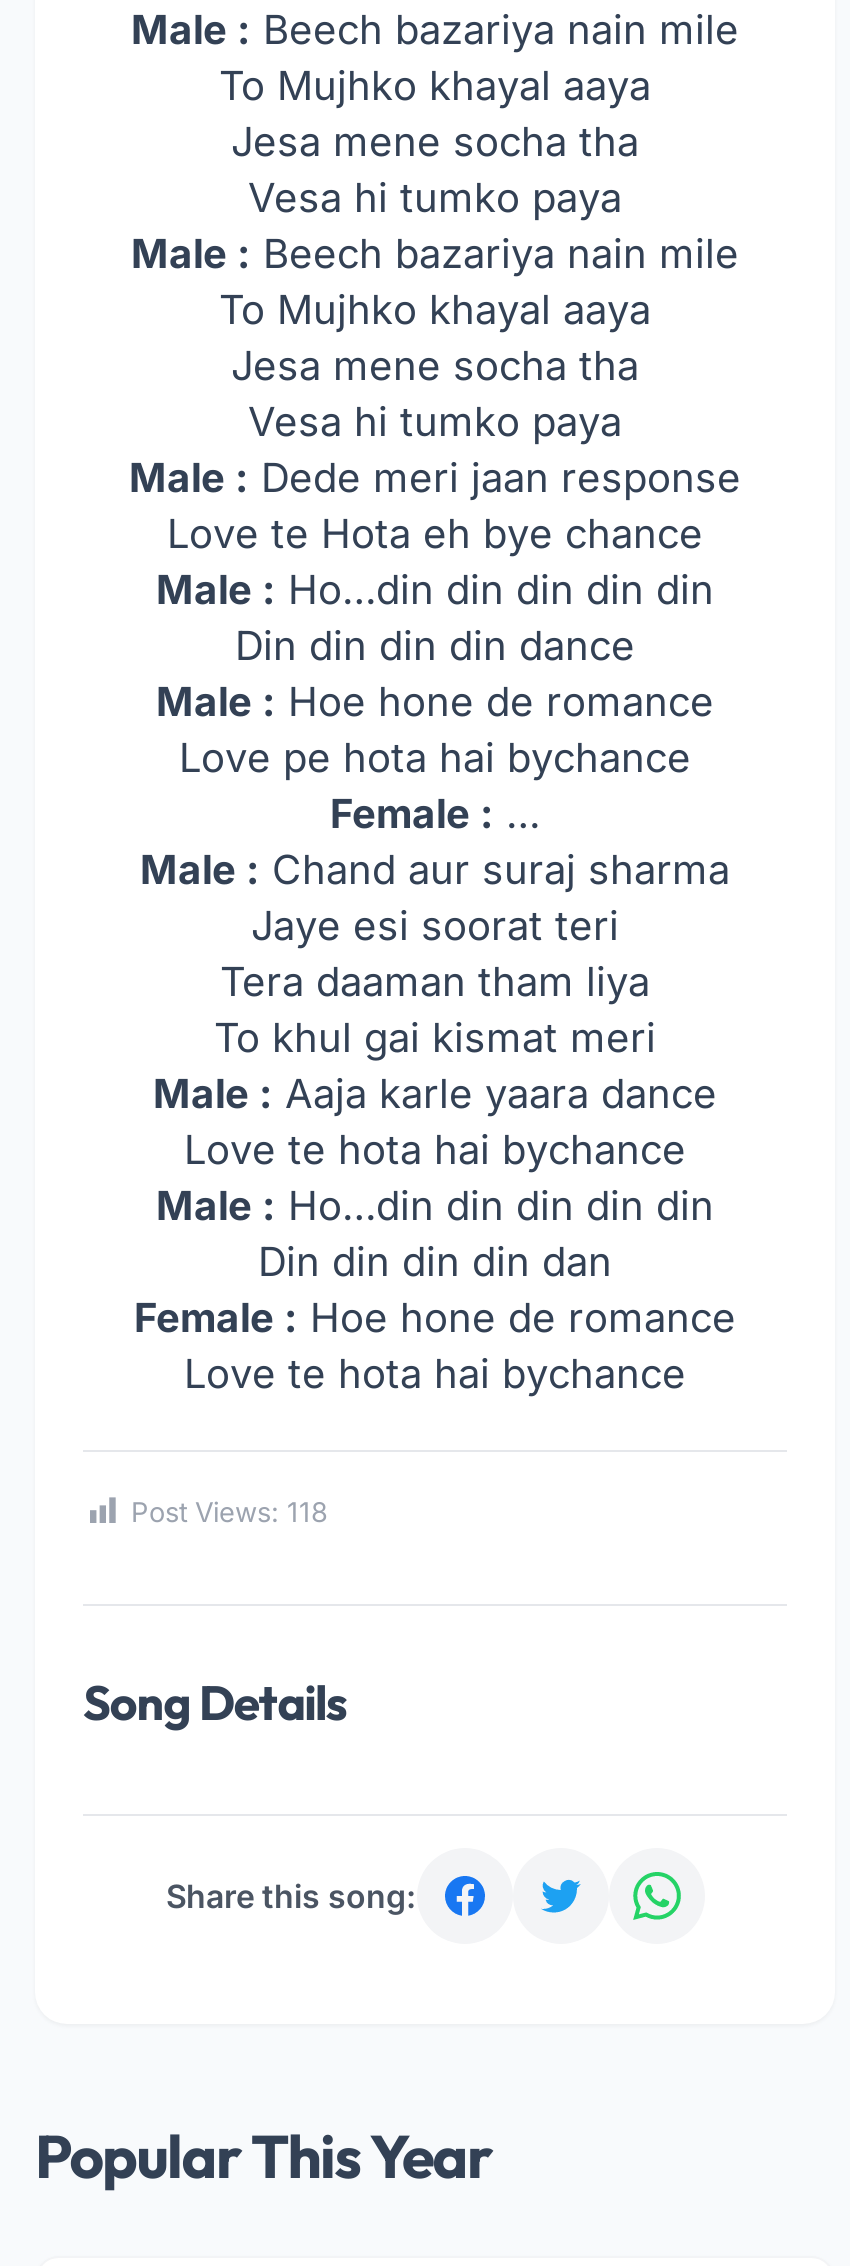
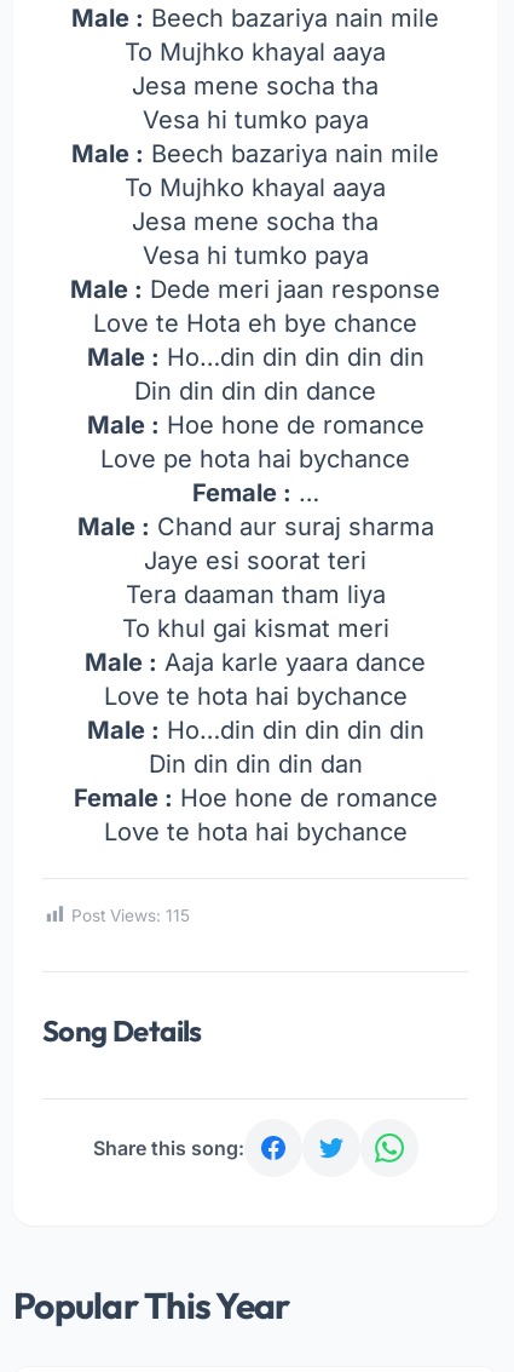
[131,1496,327,1528] Post Views: 118 -> [71,906,190,925] Post Views: 115

